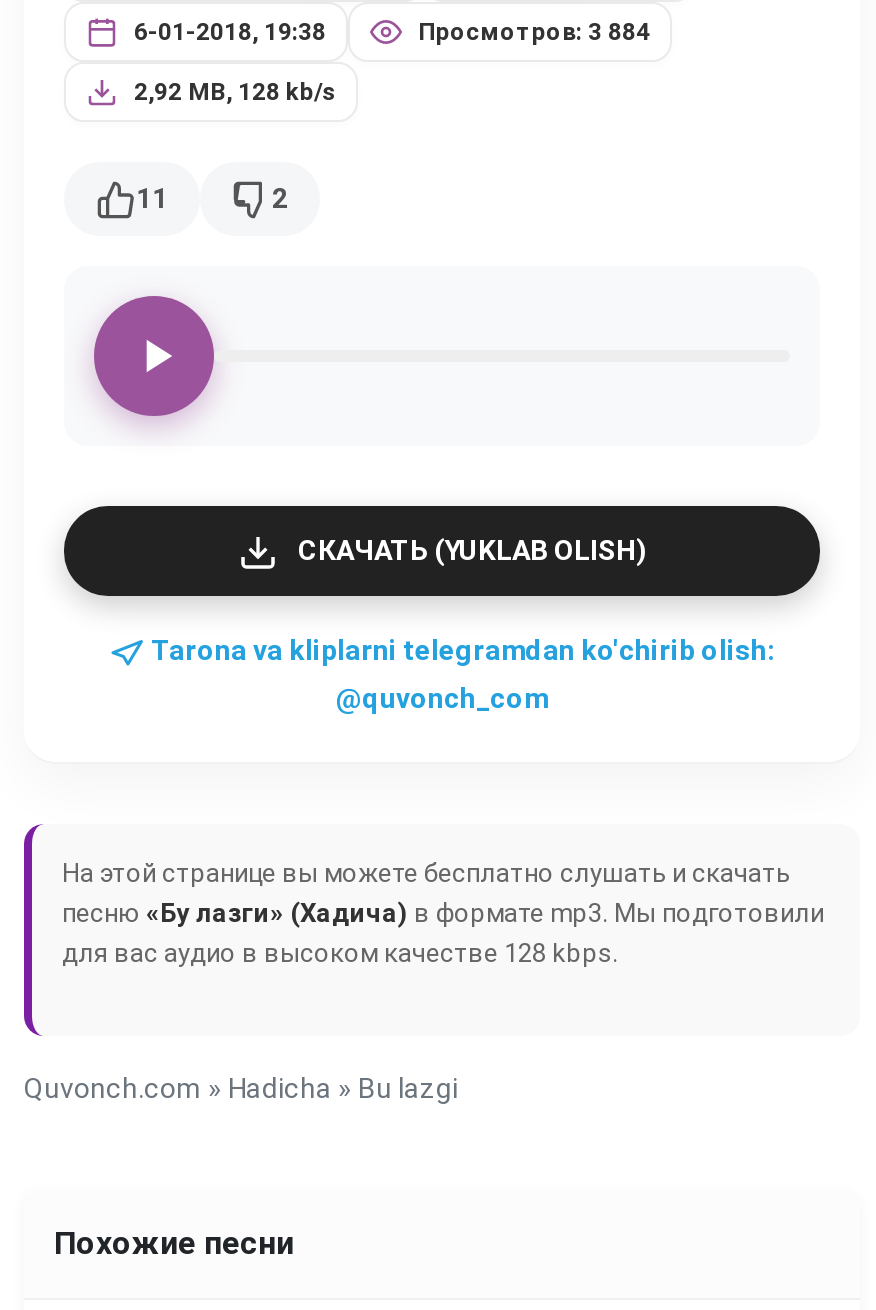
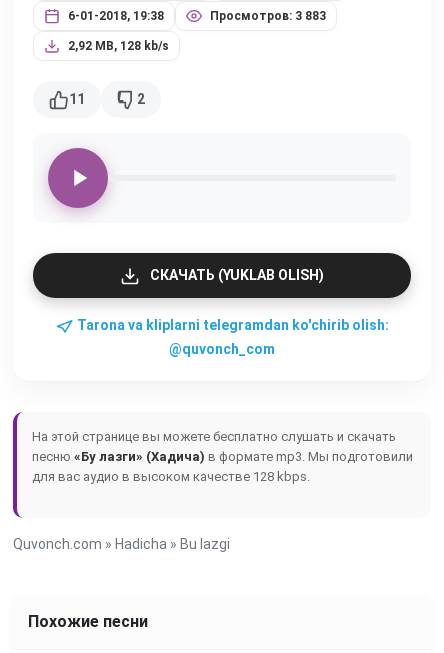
[418,18,650,46] Просмотров: 3 884 -> [210,9,326,23] Просмотров: 3 883

